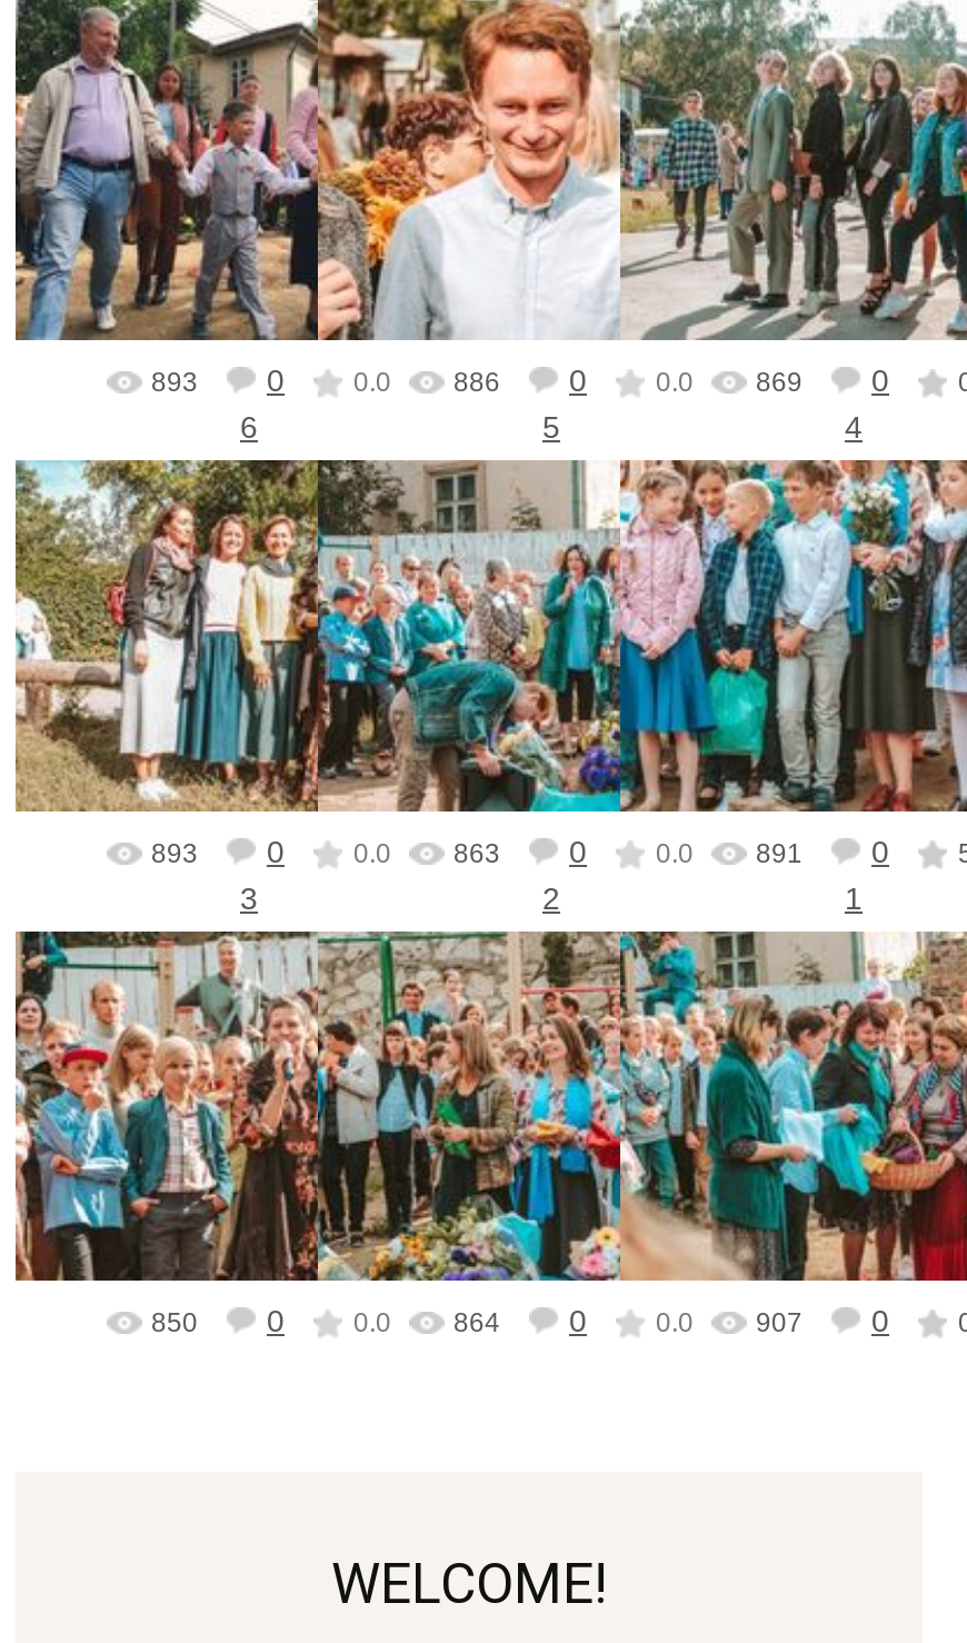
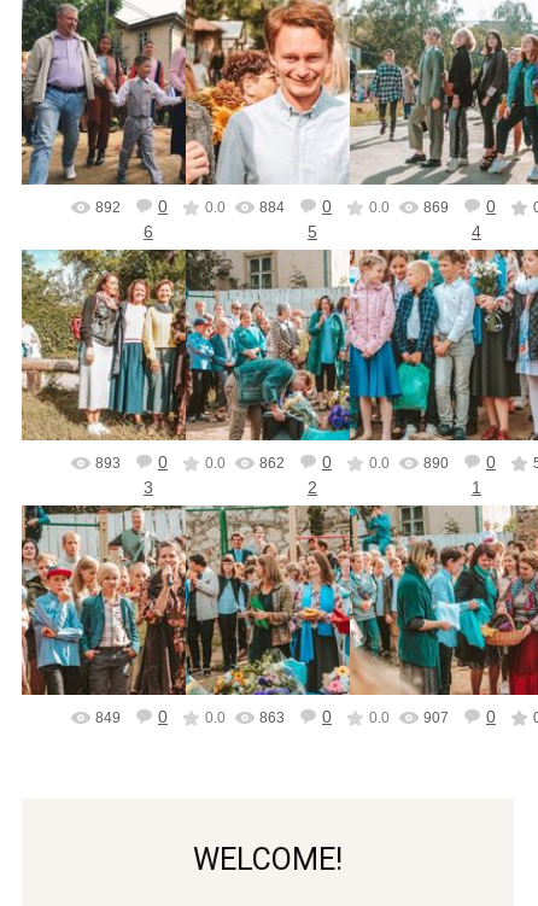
[151,367,198,398] 893 -> [95,199,121,216] 892
[353,367,500,398] 0.0 886 -> [205,199,285,216] 0.0 884
[353,837,500,868] 0.0 863 -> [205,454,285,471] 0.0 862
[656,837,802,868] 0.0 891 -> [369,454,449,471] 0.0 890
[151,1307,198,1338] 850 -> [95,709,121,726] 849
[353,1307,500,1338] 0.0 864 -> [205,709,285,726] 0.0 863

